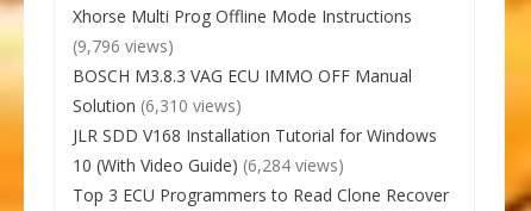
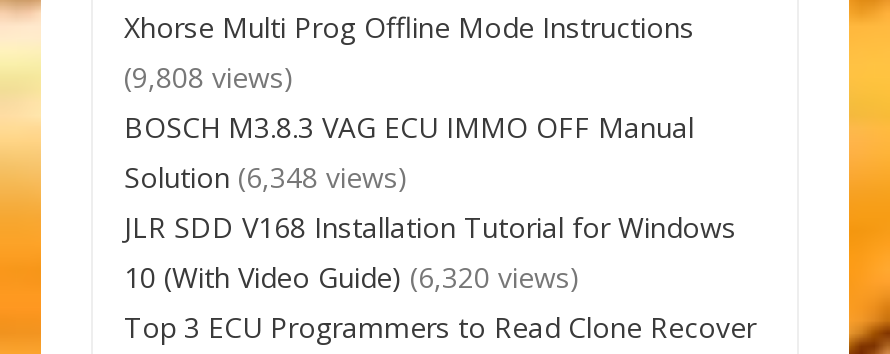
[73,34,174,57] (9,796 views) -> [124,58,294,96] (9,808 views)
[73,94,242,117] Solution (6,310 views) -> [124,158,408,196] Solution (6,348 views)
[73,154,345,176] 10 (With Video Guide) (6,284 views) -> [124,258,580,296] 10 (With Video Guide) (6,320 views)

